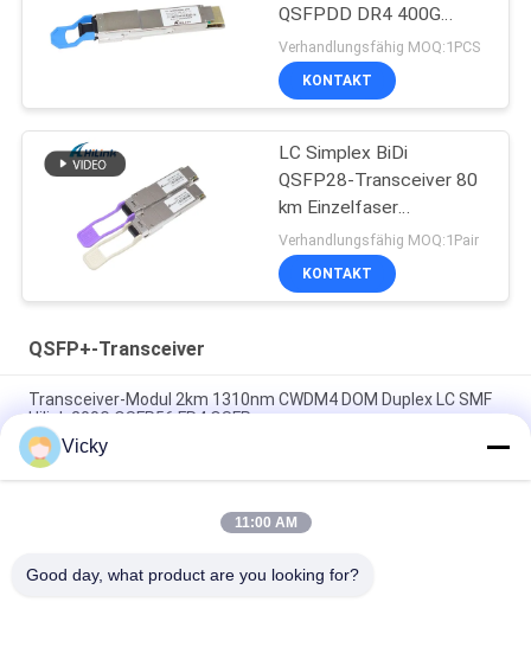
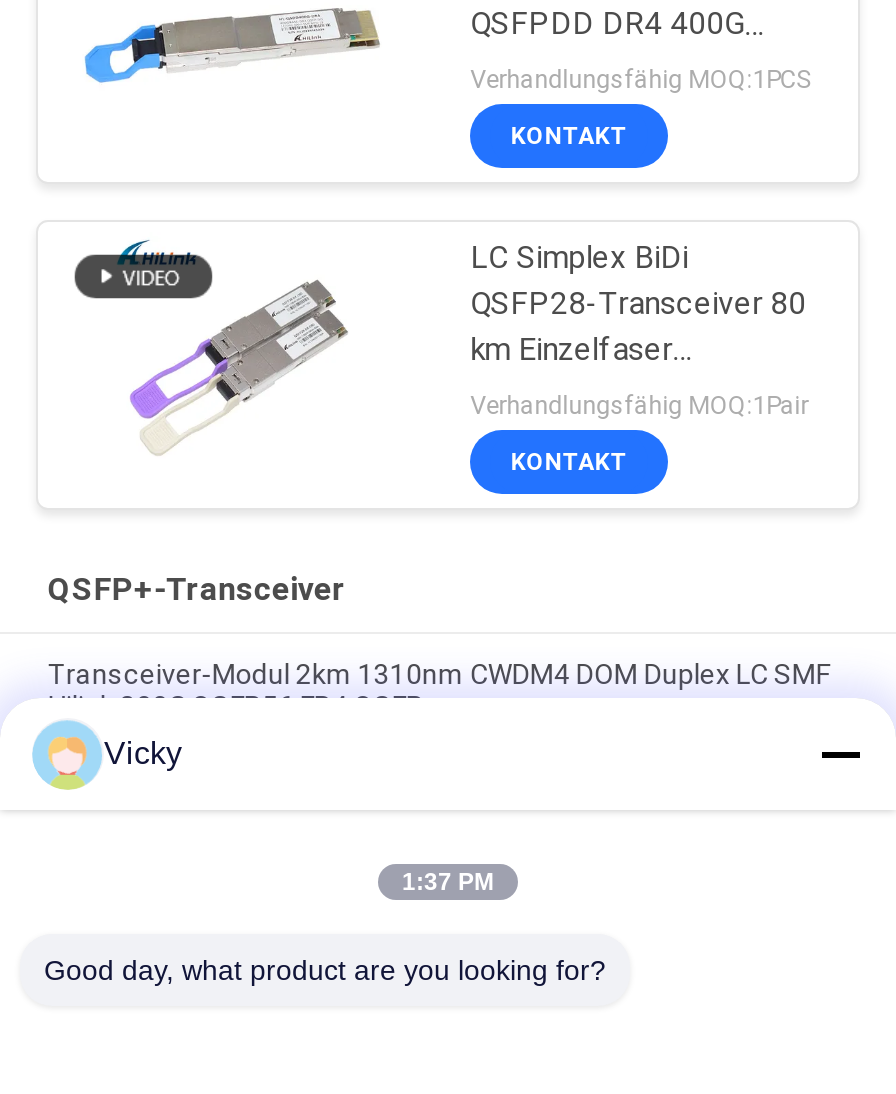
[234,514,297,531] 11:00 AM -> [402,868,494,896] 1:37 PM

